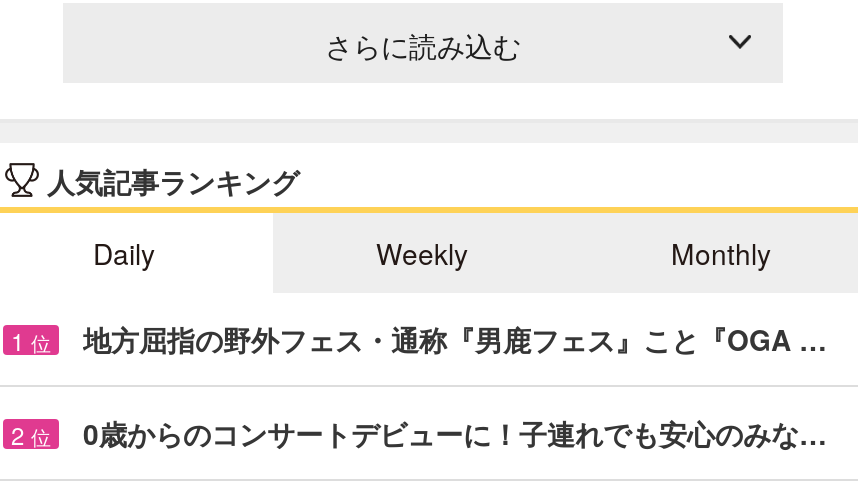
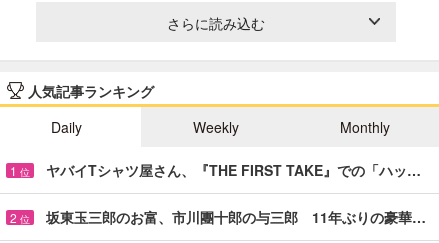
[83,319,827,359] 地方屈指の野外フェス・通称『男鹿フェス』こと『OGA … -> [46,160,421,180] ヤバイTシャツ屋さん、『THE FIRST TAKE』での「ハッ…
[83,413,827,453] 0歳からのコンサートデビューに！子連れでも安心のみな… -> [46,207,426,227] 坂東玉三郎のお富、市川團十郎の与三郎 11年ぶりの豪華…

